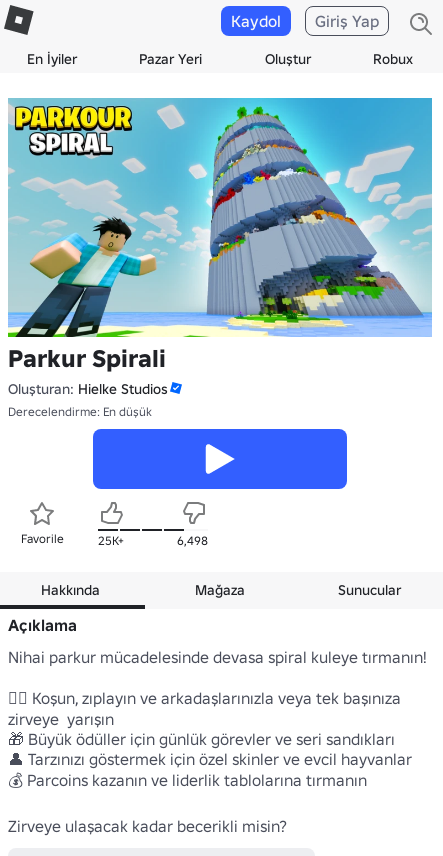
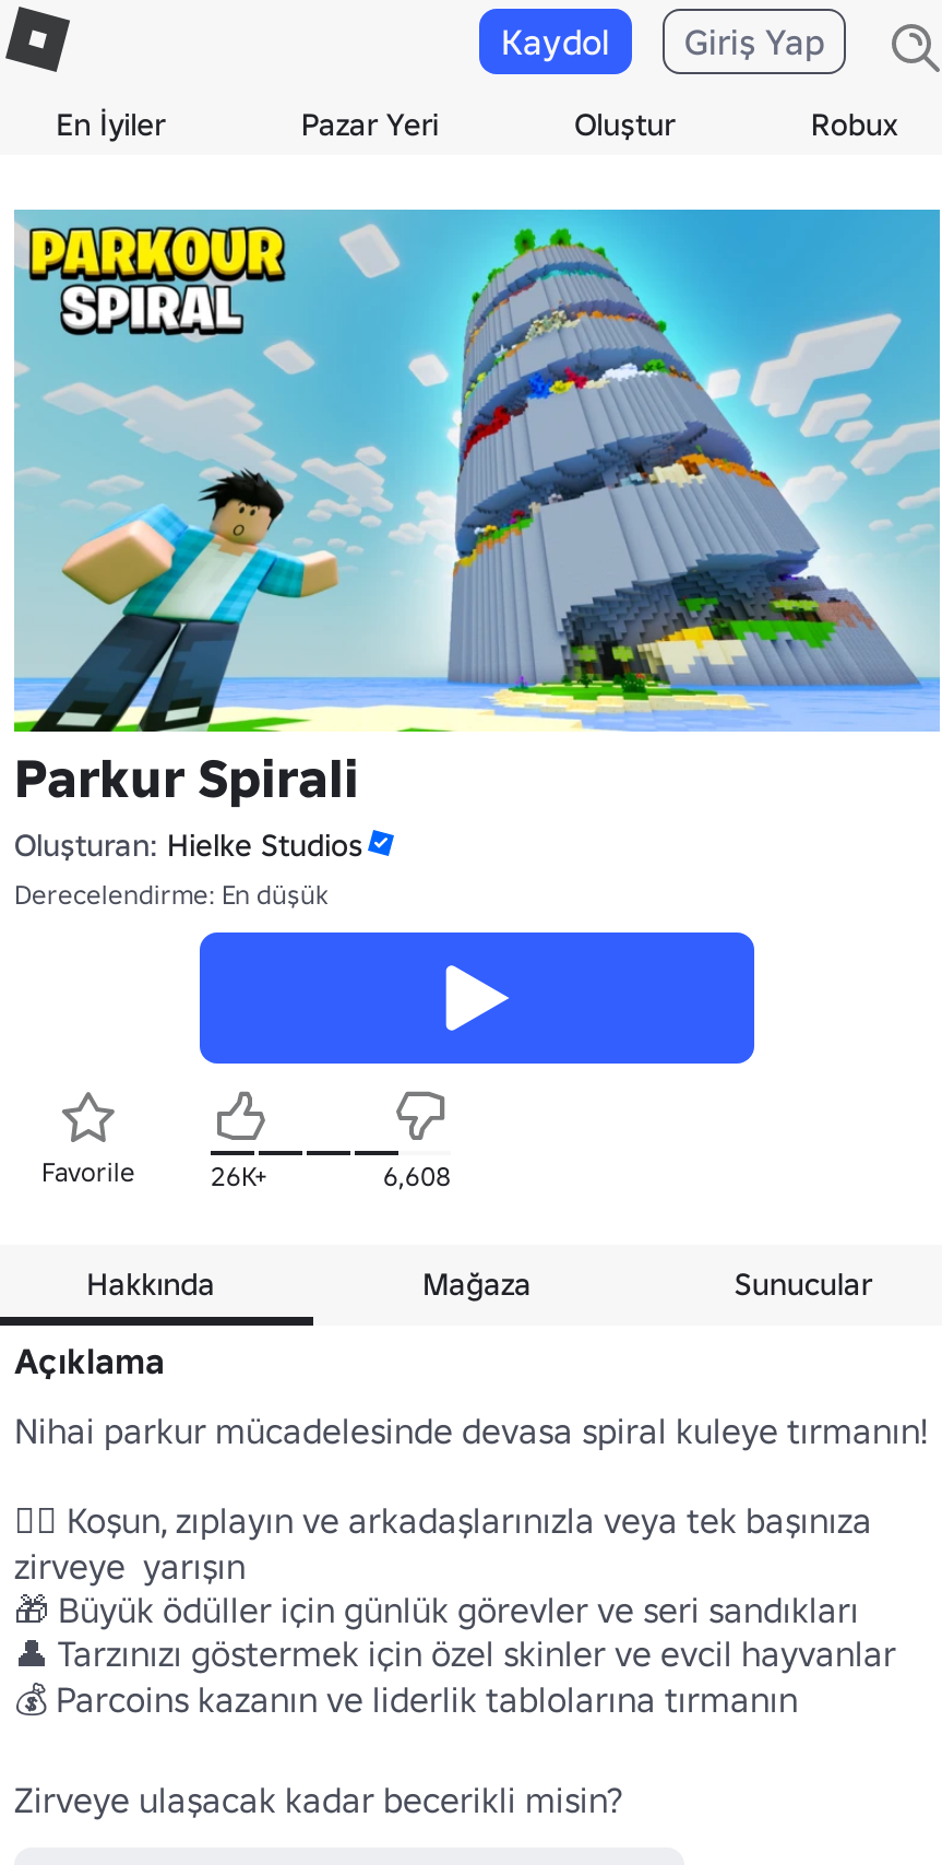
[98,532,208,547] 25K+ | 6,498 -> [211,1159,451,1191] 26K+ | 6,608

